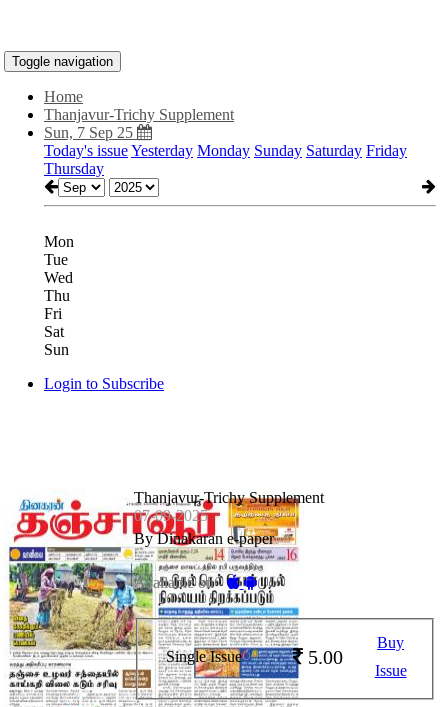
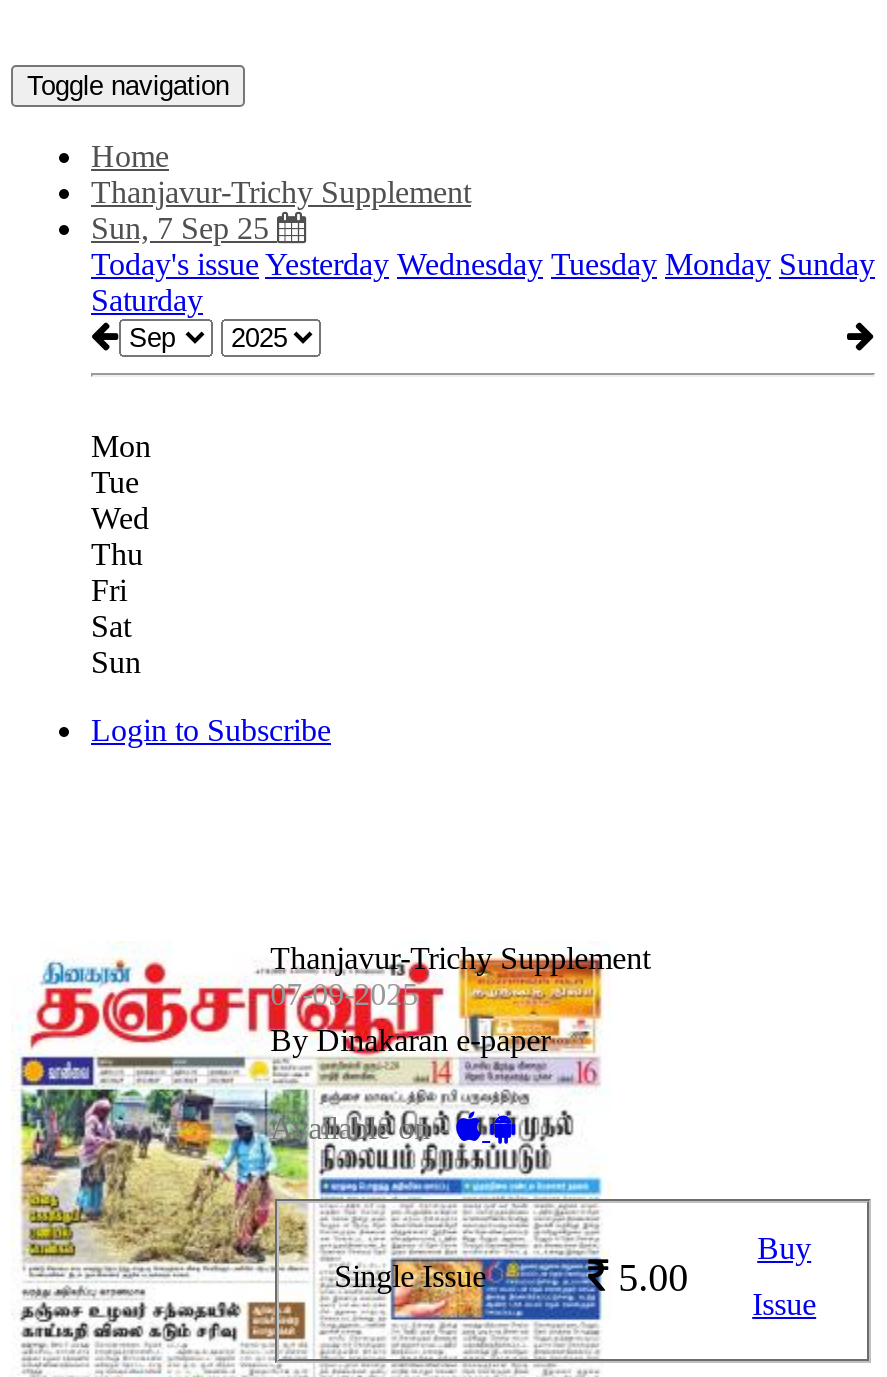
[44,142,407,177] Today's issue Yesterday Monday Sunday Saturday Friday | Thursday -> [91,247,875,317] Today's issue Yesterday Wednesday Tuesday Monday Sunday | Saturday

